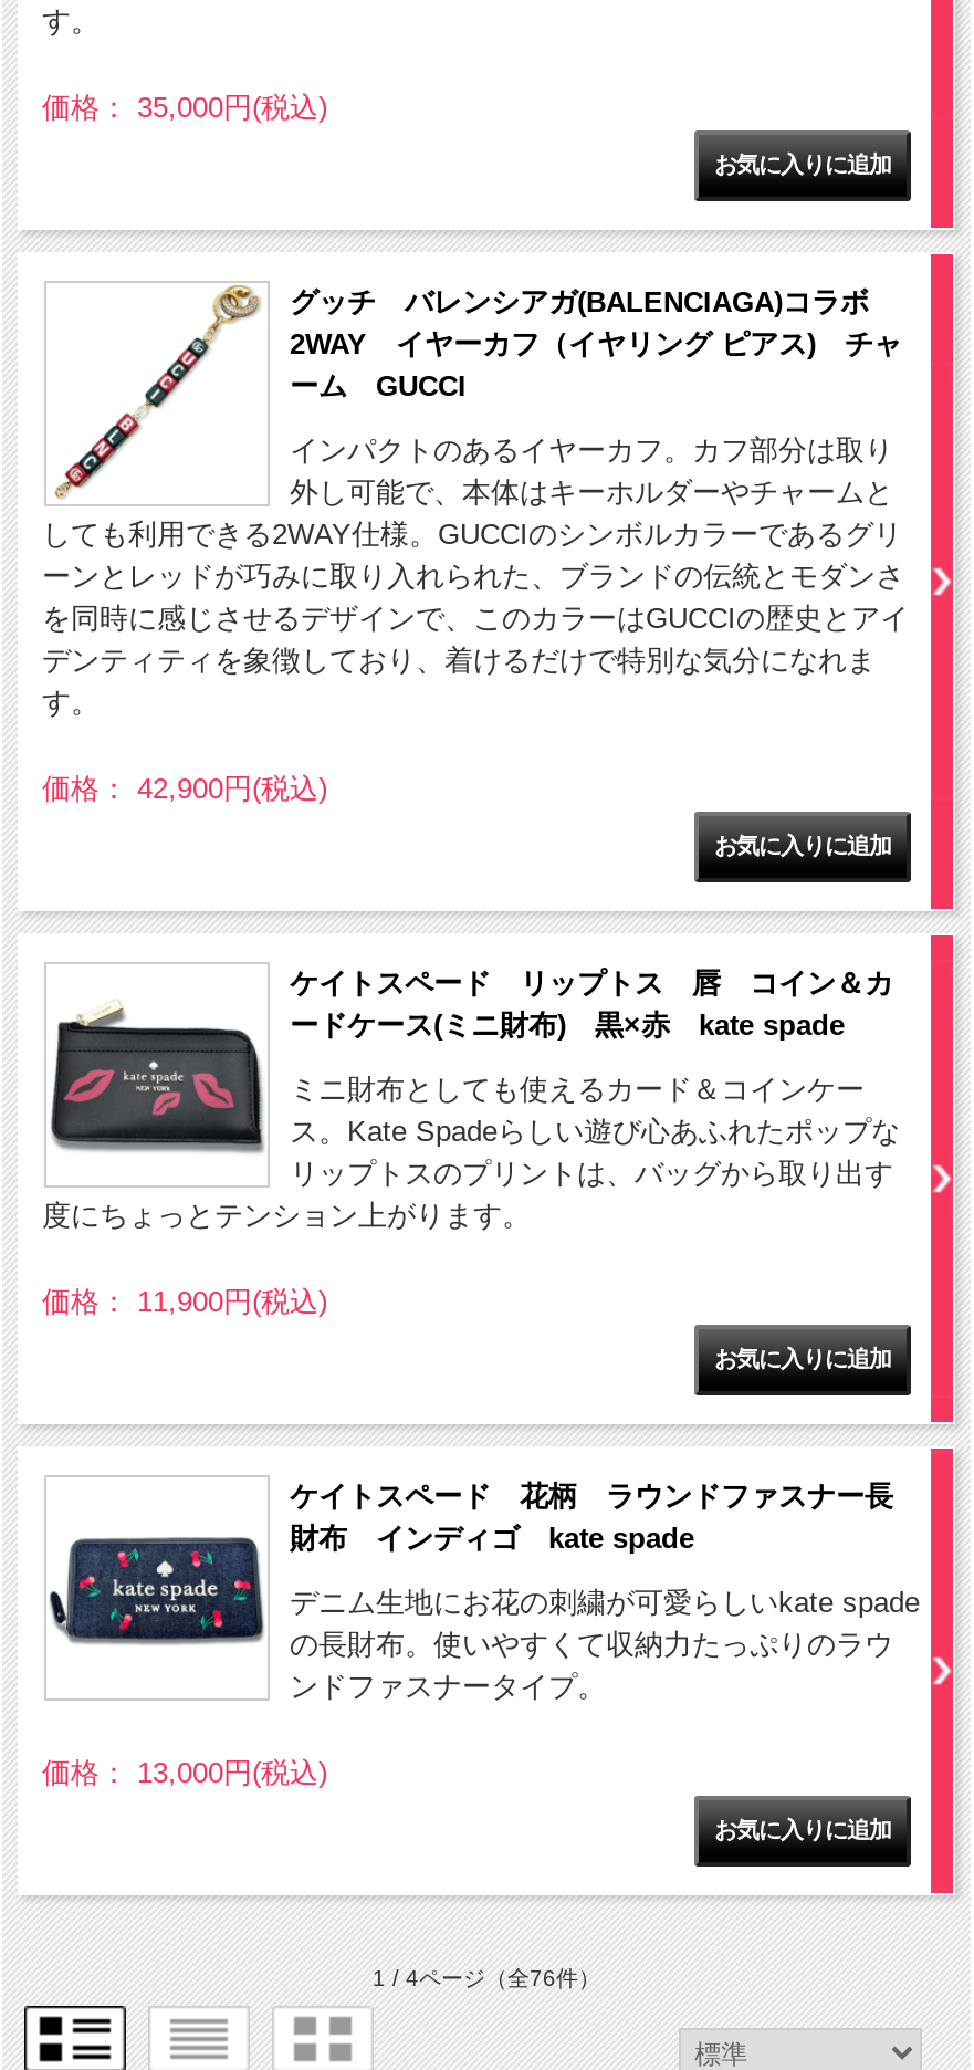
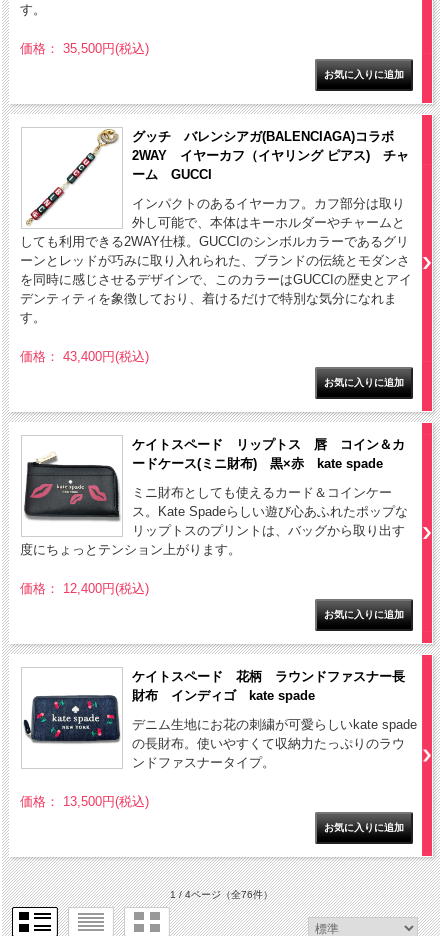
[42,91,327,124] 価格： 35,000円(税込) -> [20,41,149,56] 価格： 35,500円(税込)
[42,772,327,805] 価格： 42,900円(税込) -> [20,349,149,364] 価格： 43,400円(税込)
[42,1285,327,1318] 価格： 11,900円(税込) -> [20,581,149,596] 価格： 12,400円(税込)
[42,1756,327,1789] 価格： 13,000円(税込) -> [20,794,149,809] 価格： 13,500円(税込)

